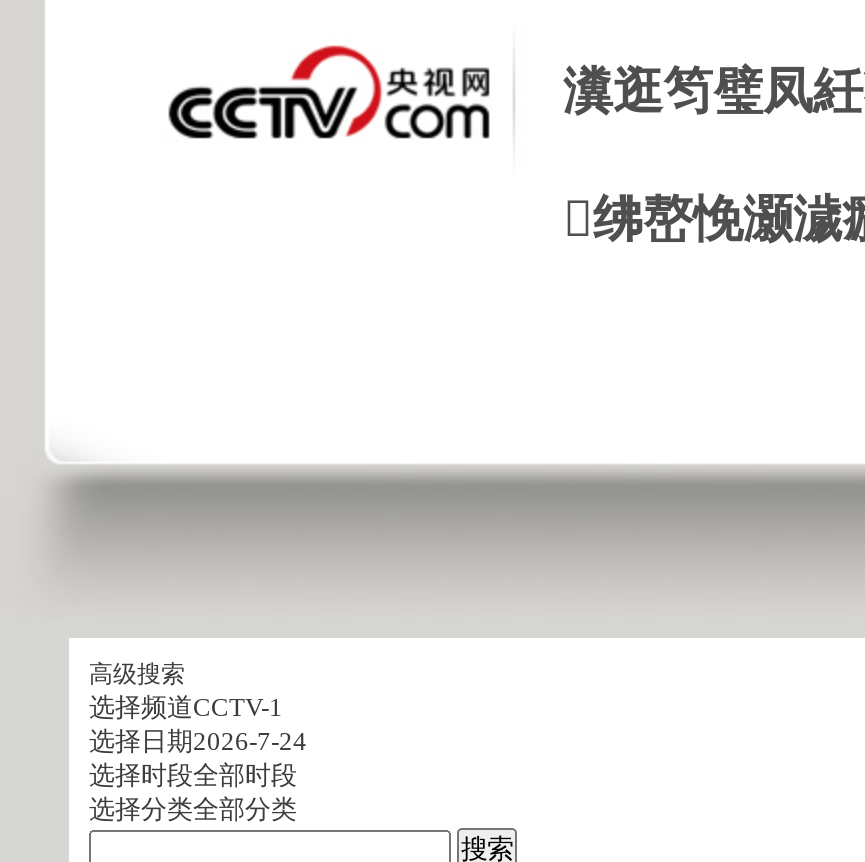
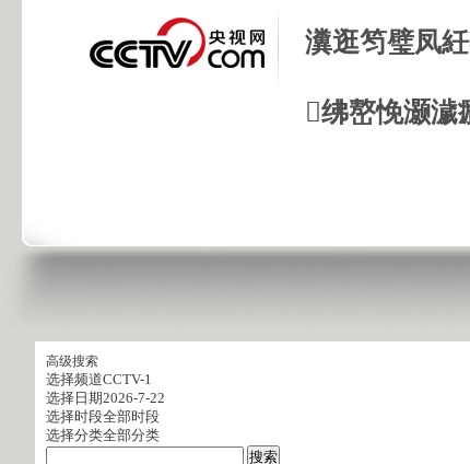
[89,728,307,756] 选择日期2026-7-24 -> [46,391,165,406] 选择日期2026-7-22

